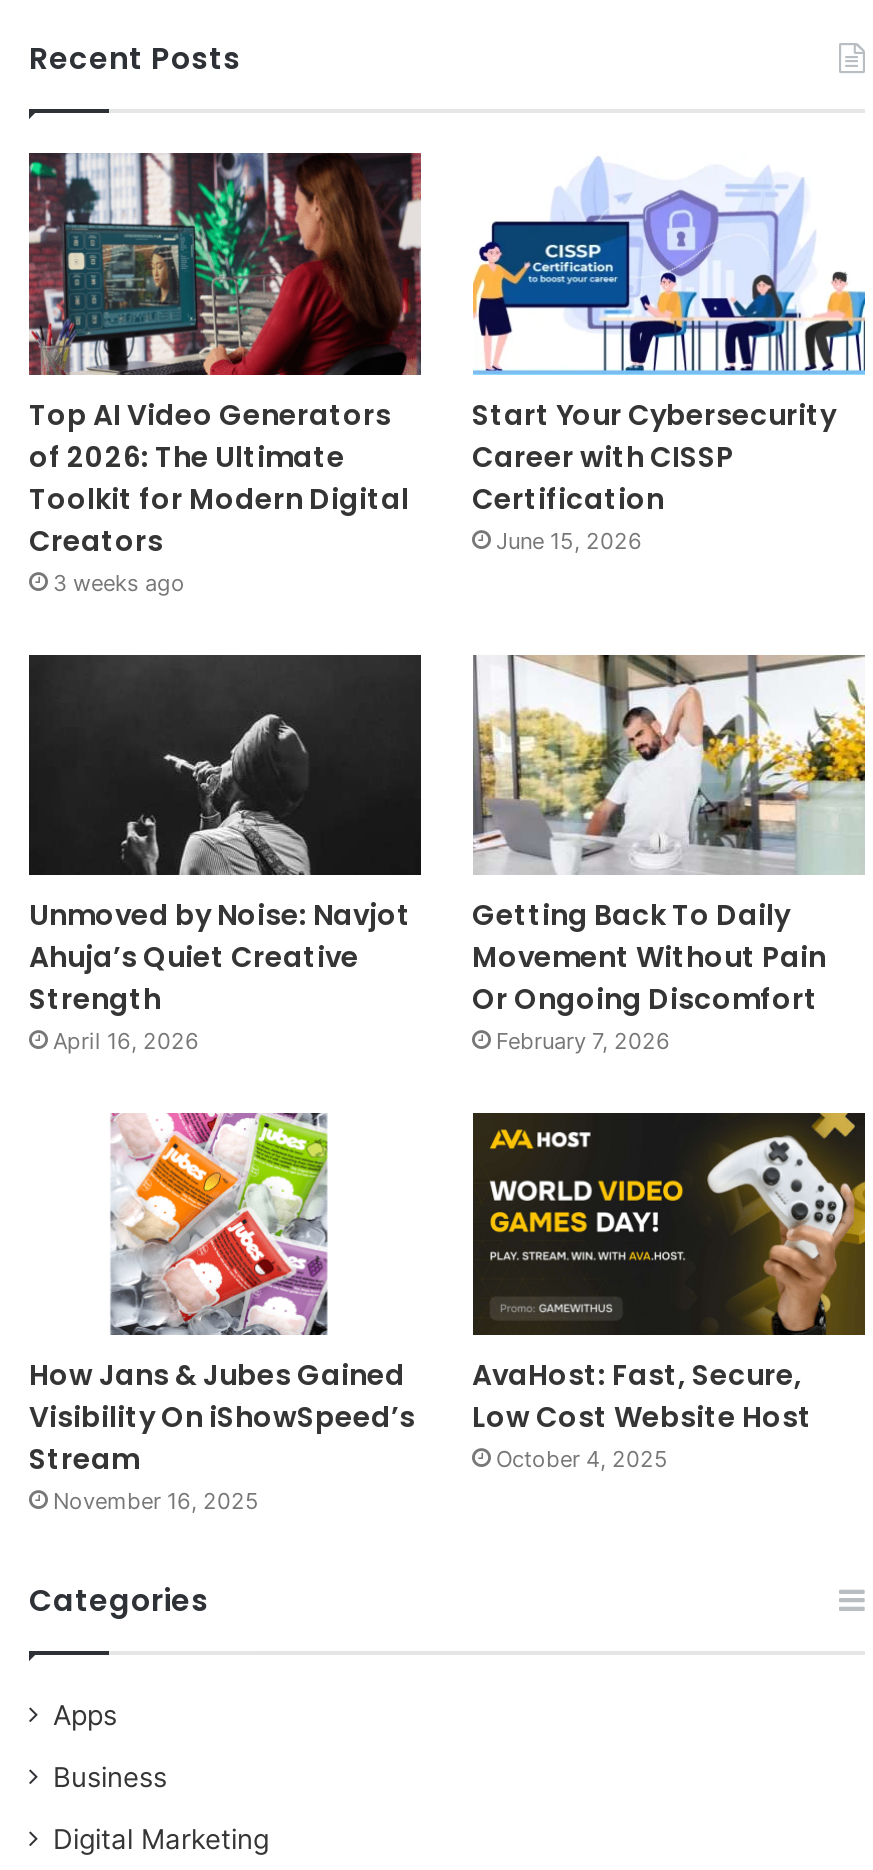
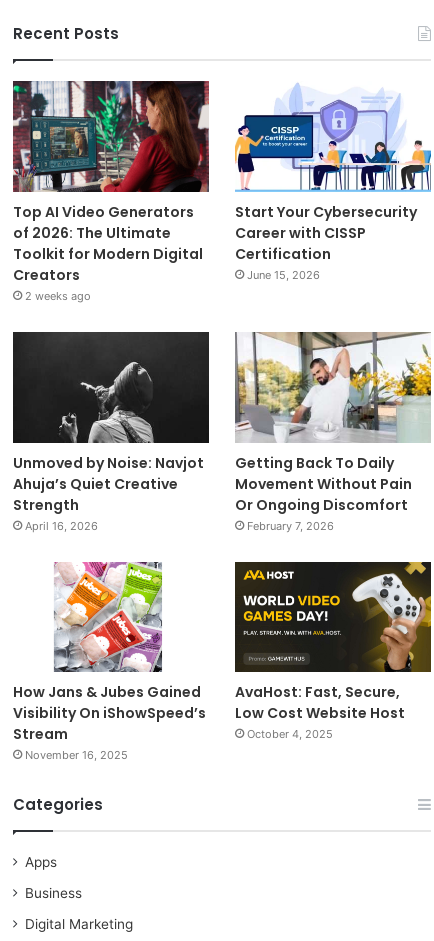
[53,569,185,597] 3 weeks ago -> [25,289,91,303] 2 weeks ago

